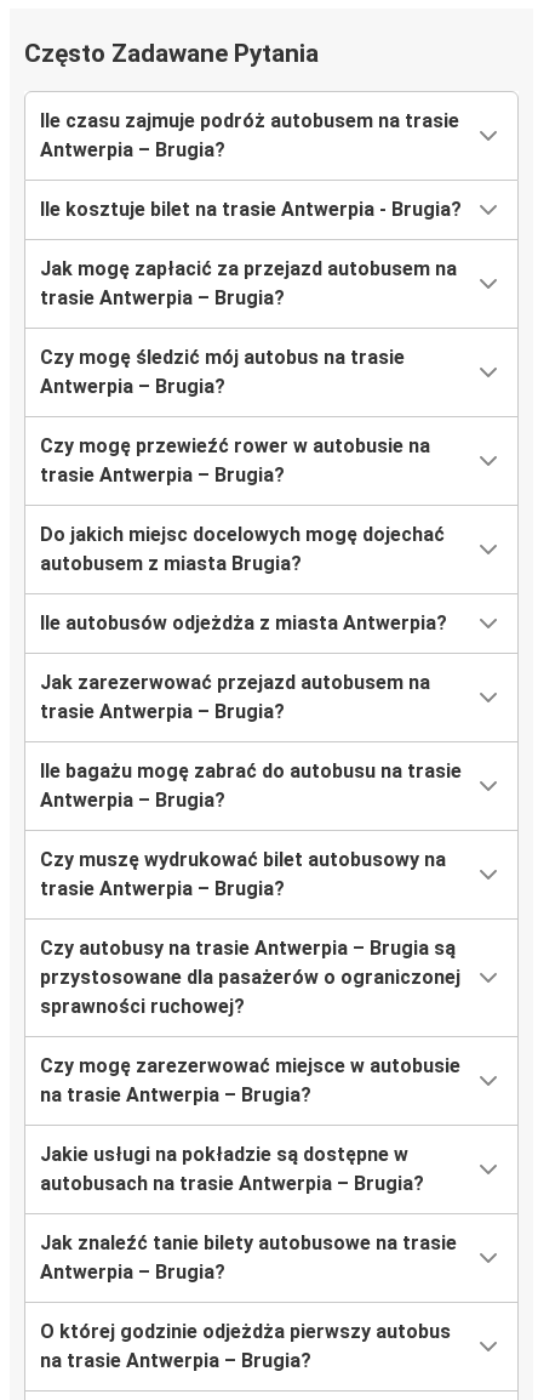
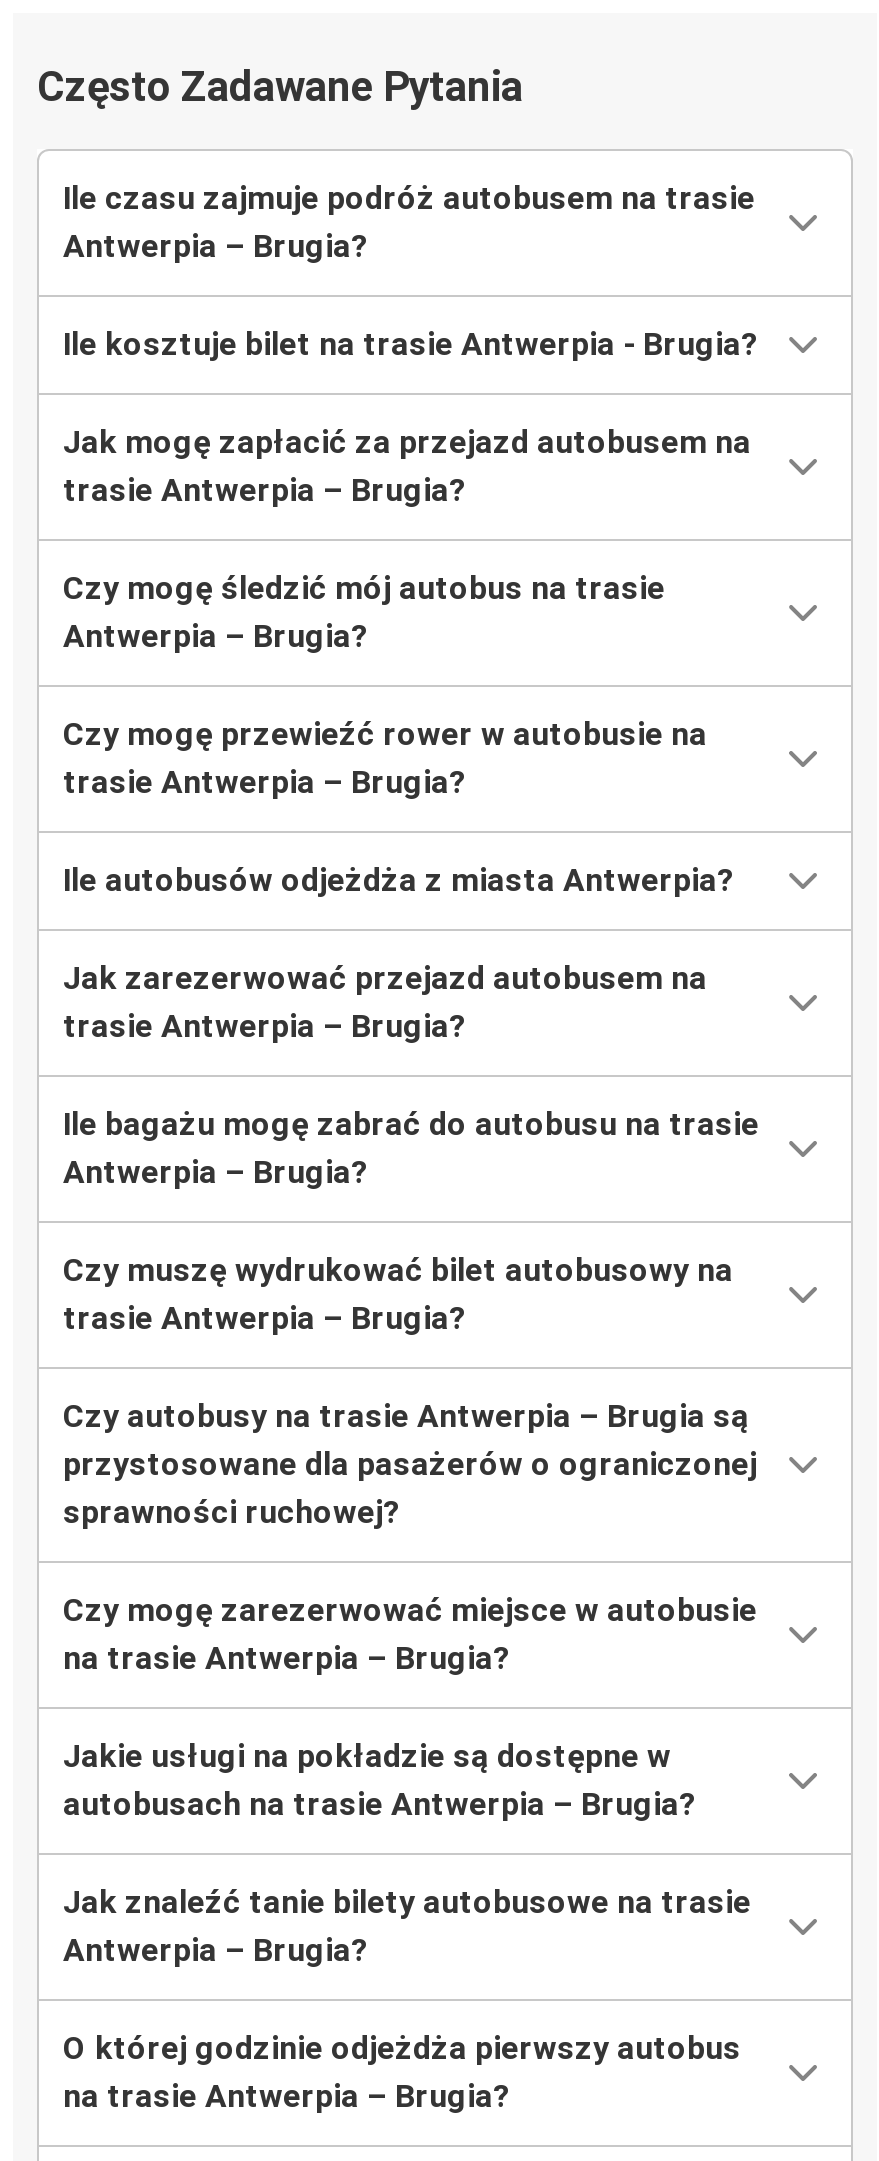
[40,523,445,575] Do jakich miejsc docelowych mogę dojechać | autobusem z miasta Brugia? -> none

